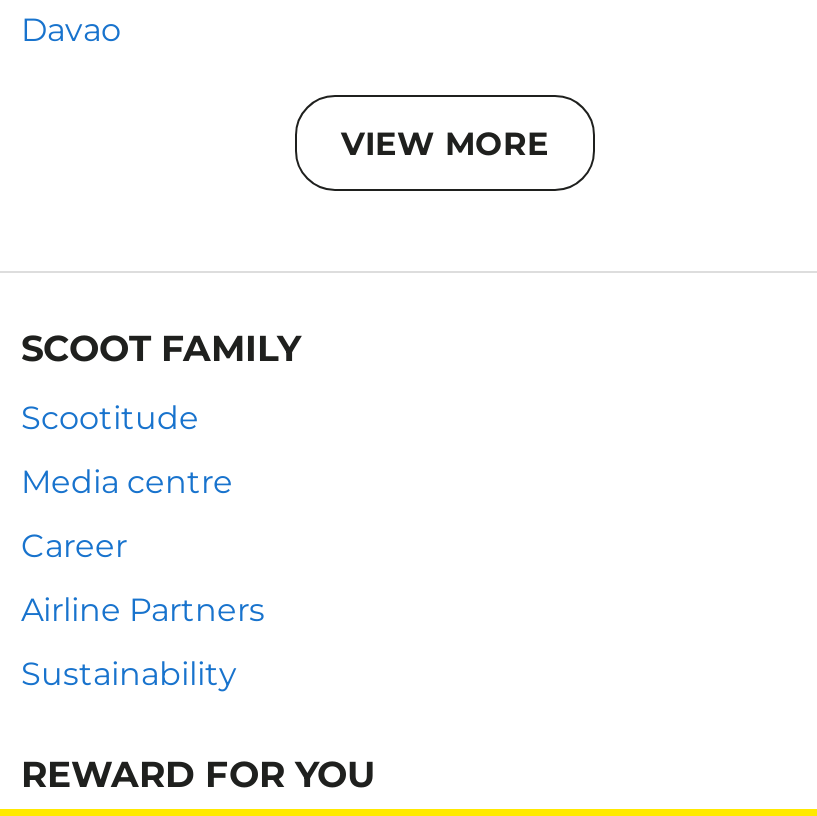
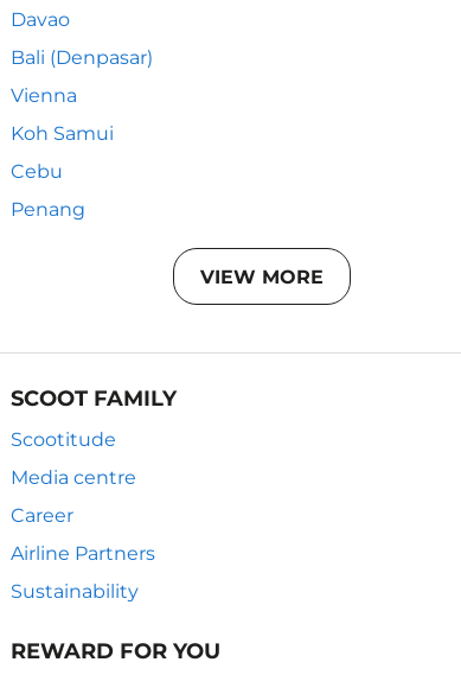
none -> [11,46,153,221] Bali (Denpasar) | Vienna | Koh Samui | Cebu | Penang

